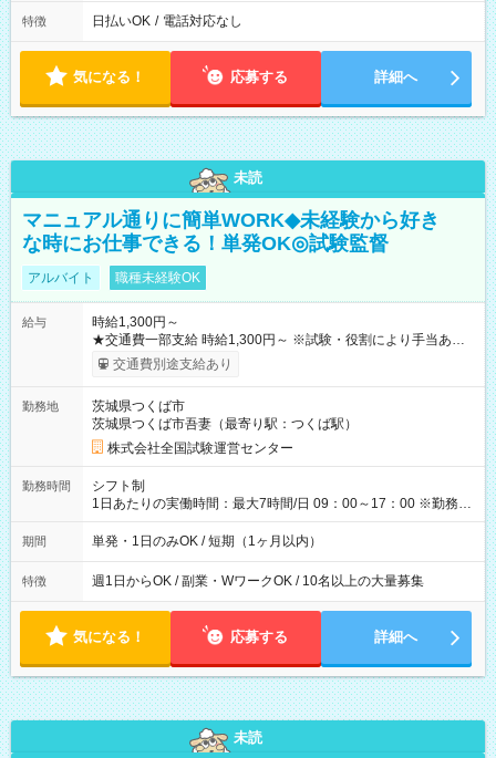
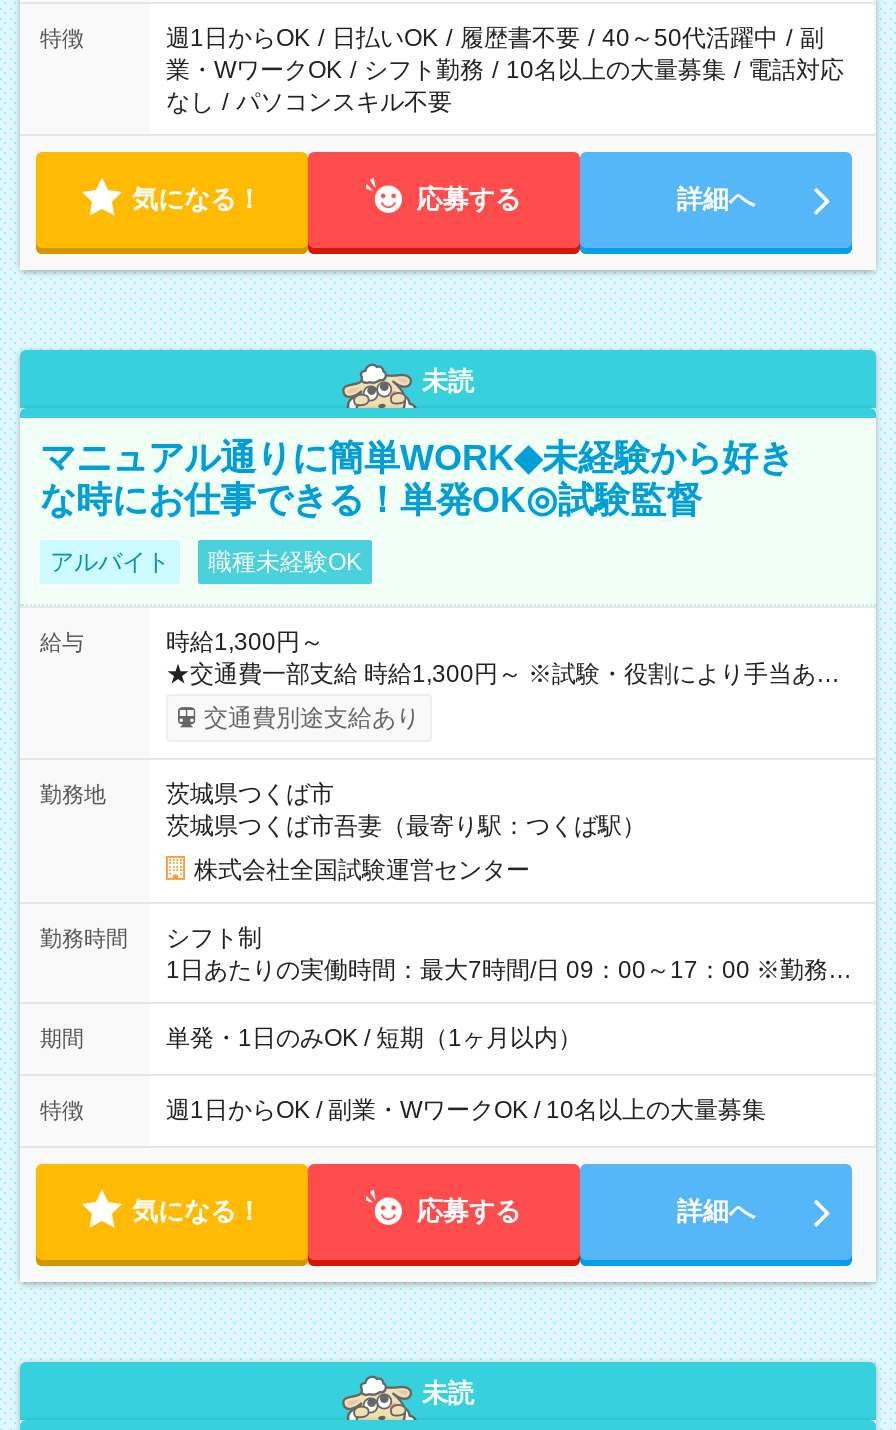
[92,13,242,29] 日払いOK / 電話対応なし -> [166,24,844,116] 週1日からOK / 日払いOK / 履歴書不要 / 40～50代活躍中 / 副 | 業・WワークOK / シフト勤務 / 10名以上の大量募集 / 電話対応 | なし / パソコンスキル不要

